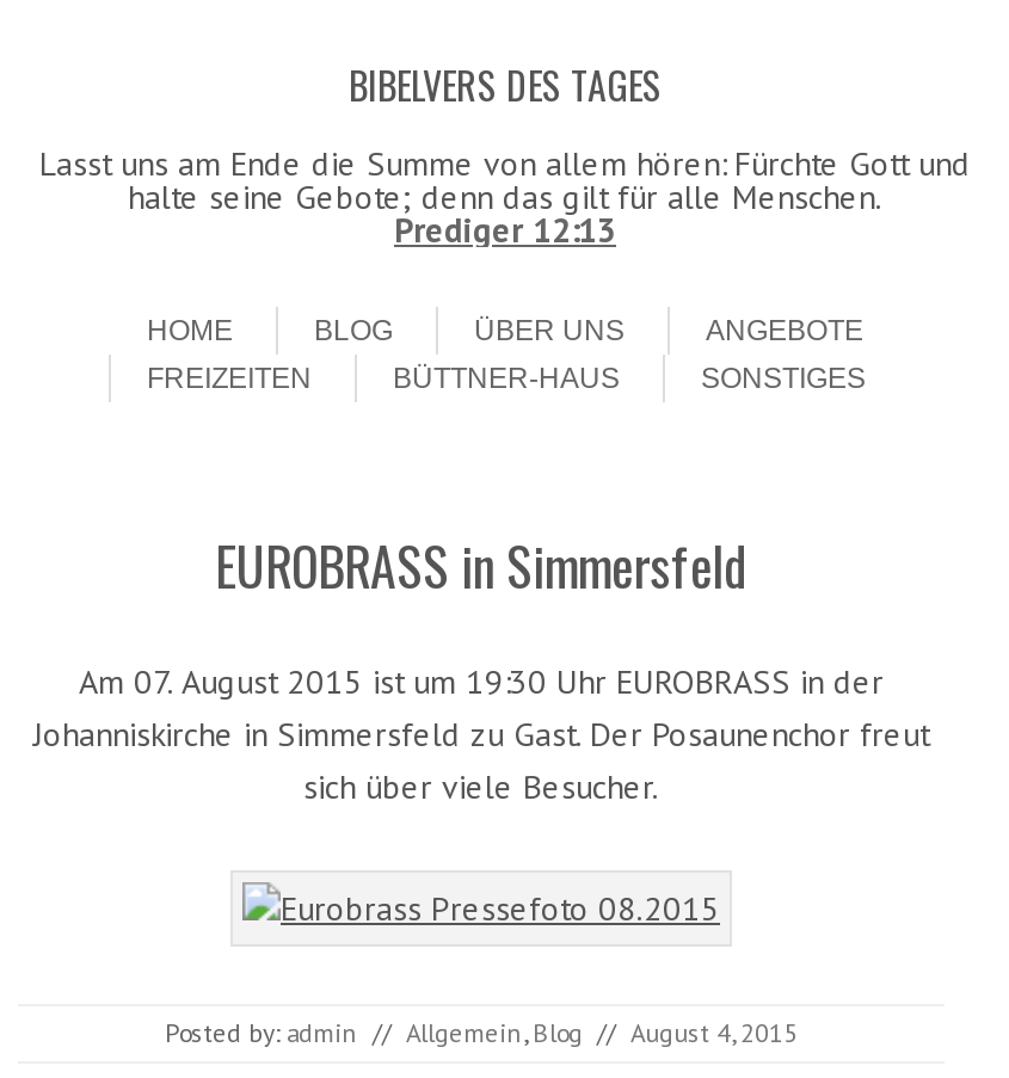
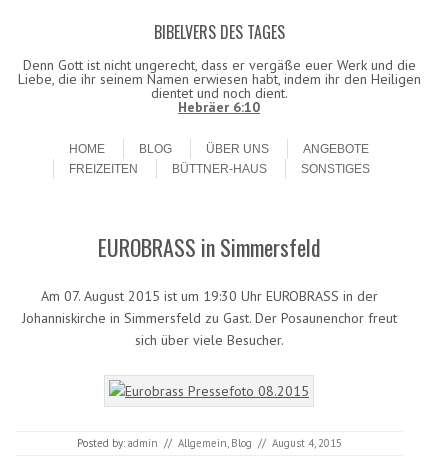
[39,142,971,252] Lasst uns am Ende die Summe von allem hören: Fürchte Gott und | halte seine Gebote; denn das gilt für alle Menschen. | Prediger 12:13 -> [17,56,420,116] Denn Gott ist nicht ungerecht, dass er vergäße euer Werk und die | Liebe, die ihr seinem Namen erwiesen habt, indem ihr den Heiligen | dientet und noch dient. | Hebräer 6:10

